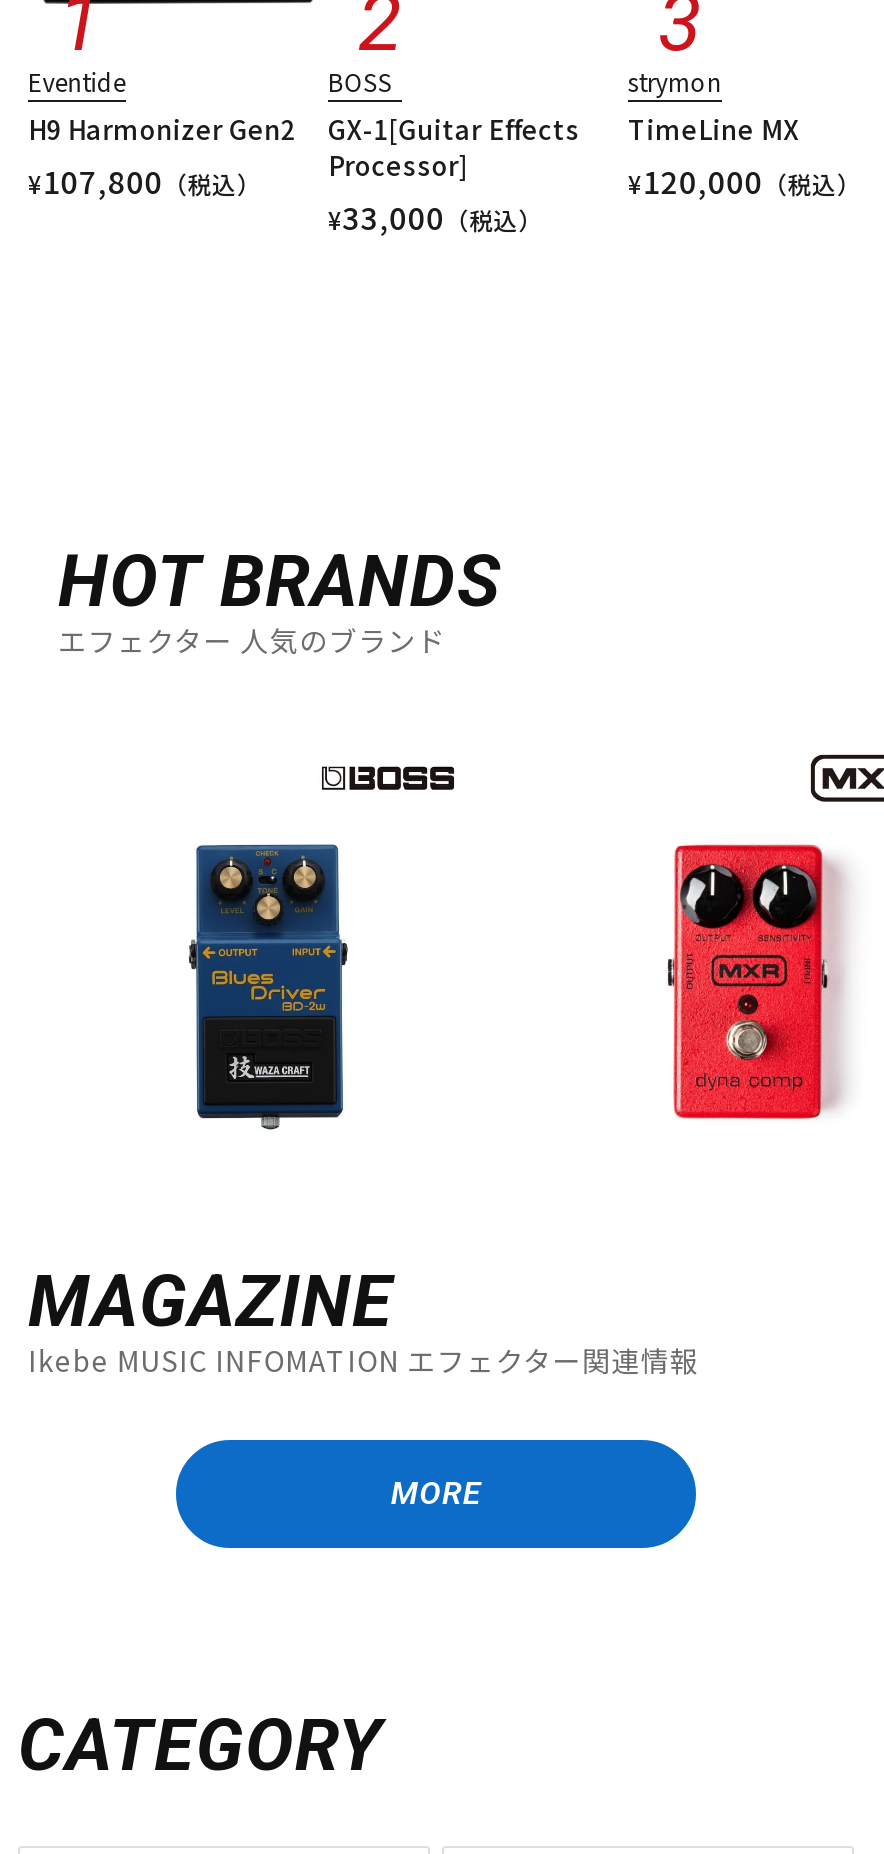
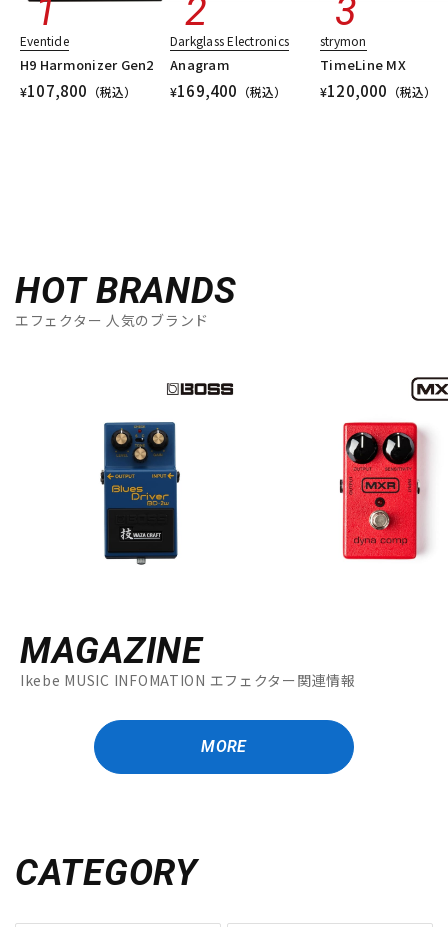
[328,64,580,238] BOSS | GX-1[Guitar Effects | Processor] | ¥33,000（税込） -> [170,32,289,101] Darkglass Electronics | Anagram | ¥169,400（税込）

